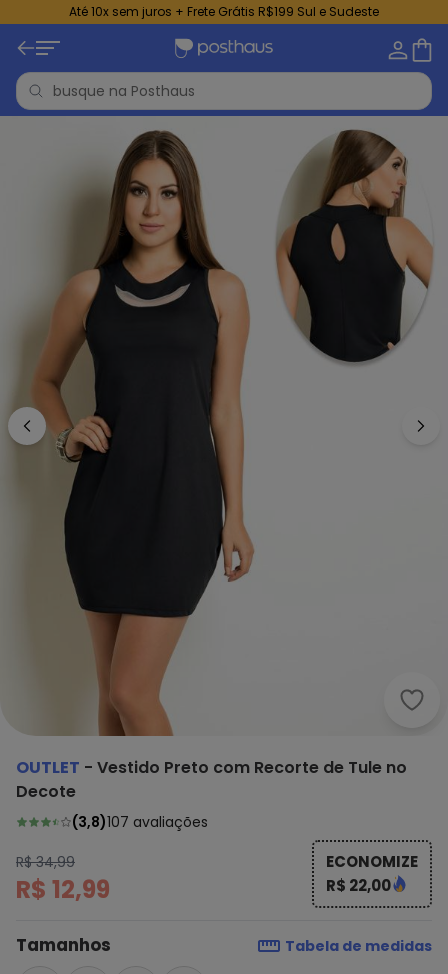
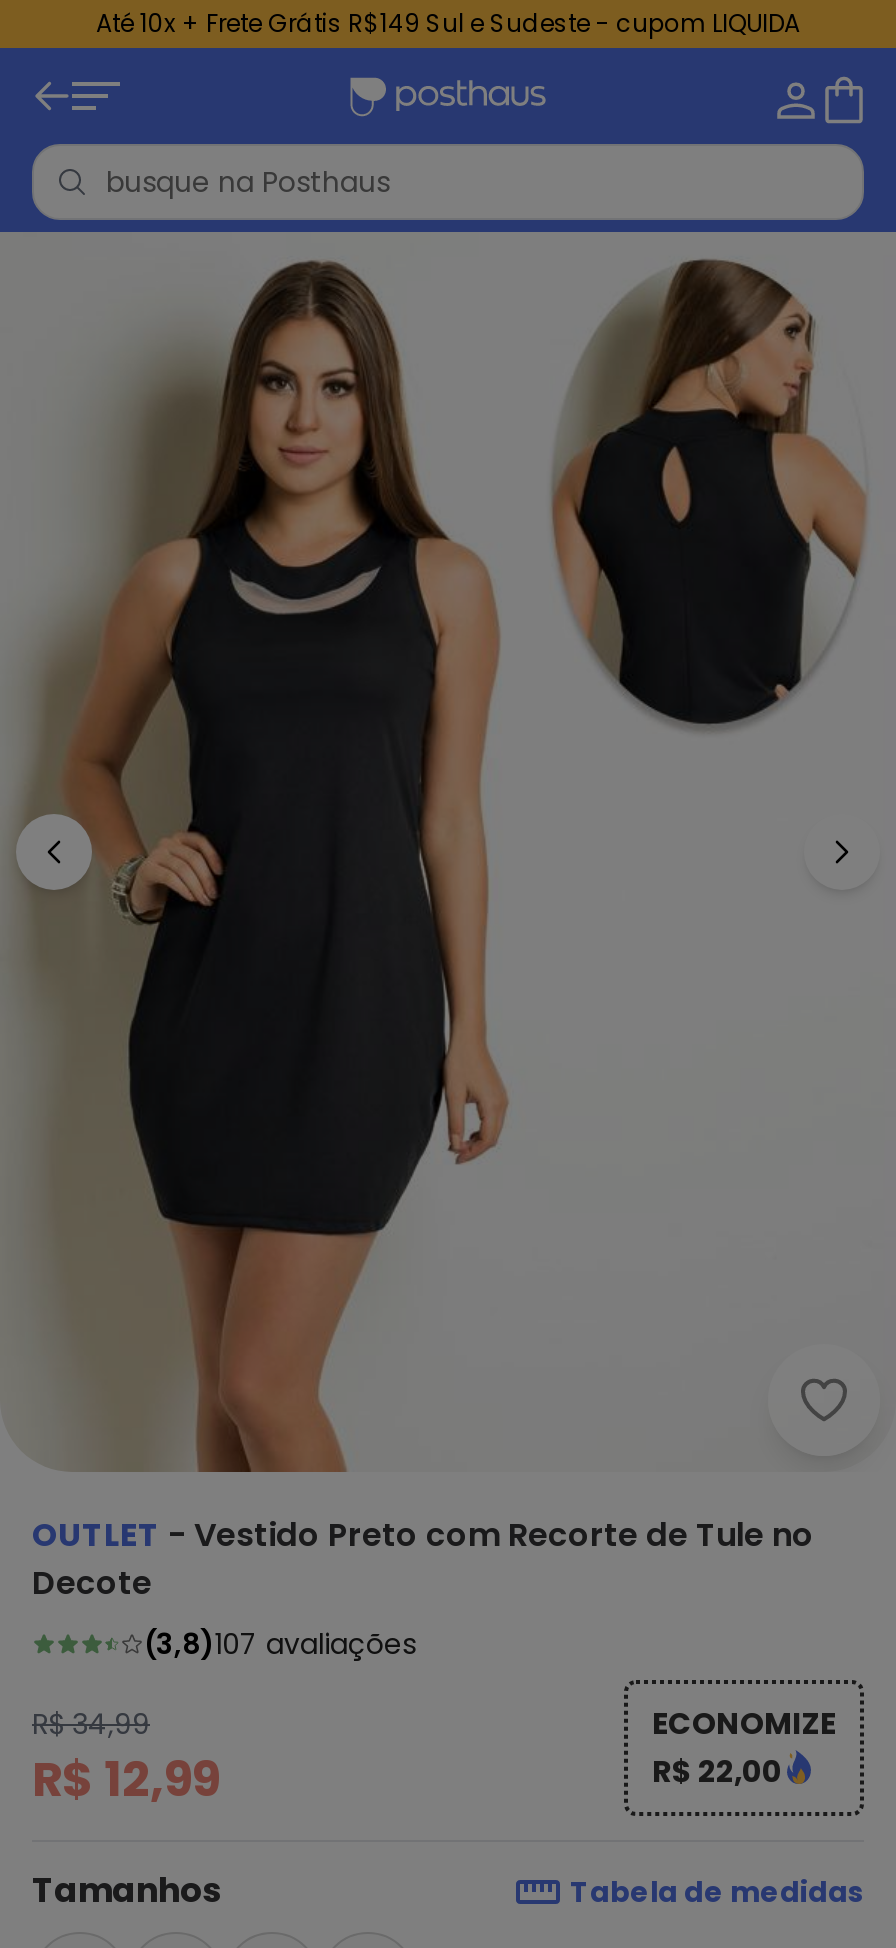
[69,3,379,20] Até 10x sem juros + Frete Grátis R$199 Sul e Sudeste -> [96,6,800,40] Até 10x + Frete Grátis R$149 Sul e Sudeste - cupom LIQUIDA

